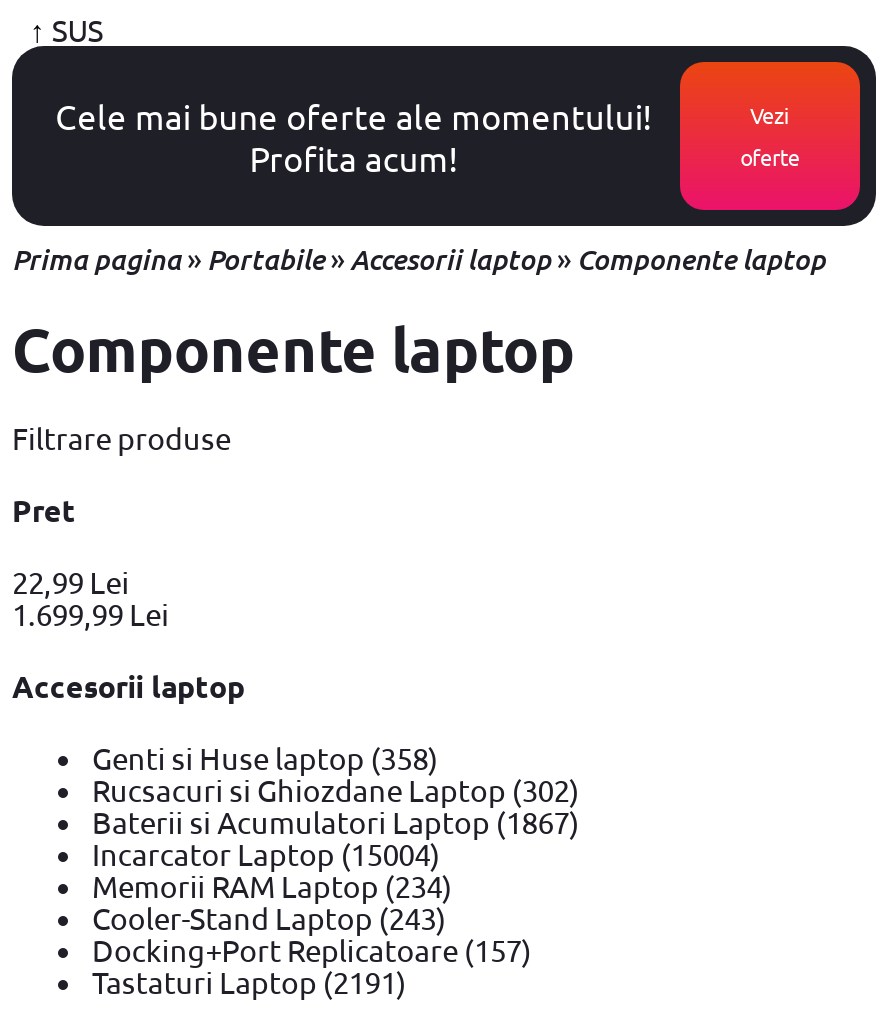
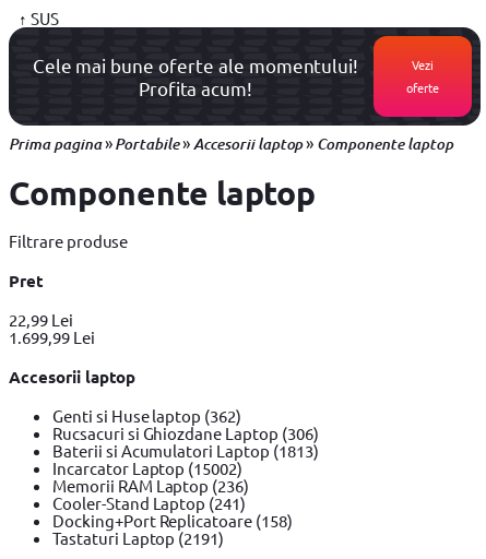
[92,738,438,776] Genti si Huse laptop (358) -> [52,405,241,426] Genti si Huse laptop (362)
[92,770,579,808] Rucsacuri si Ghiozdane Laptop (302) -> [52,422,319,443] Rucsacuri si Ghiozdane Laptop (306)
[92,802,579,840] Baterii si Acumulatori Laptop(1867) -> [52,440,319,461] Baterii si Acumulatori Laptop(1813)
[92,834,440,872] Incarcator Laptop(15004) -> [52,457,243,478] Incarcator Laptop(15002)
[92,866,452,904] Memorii RAM Laptop(234) -> [52,475,249,496] Memorii RAM Laptop(236)
[92,898,446,936] Cooler-Stand Laptop(243) -> [52,492,246,513] Cooler-Stand Laptop(241)
[92,930,532,968] Docking+Port Replicatoare (157) -> [52,510,292,531] Docking+Port Replicatoare (158)

